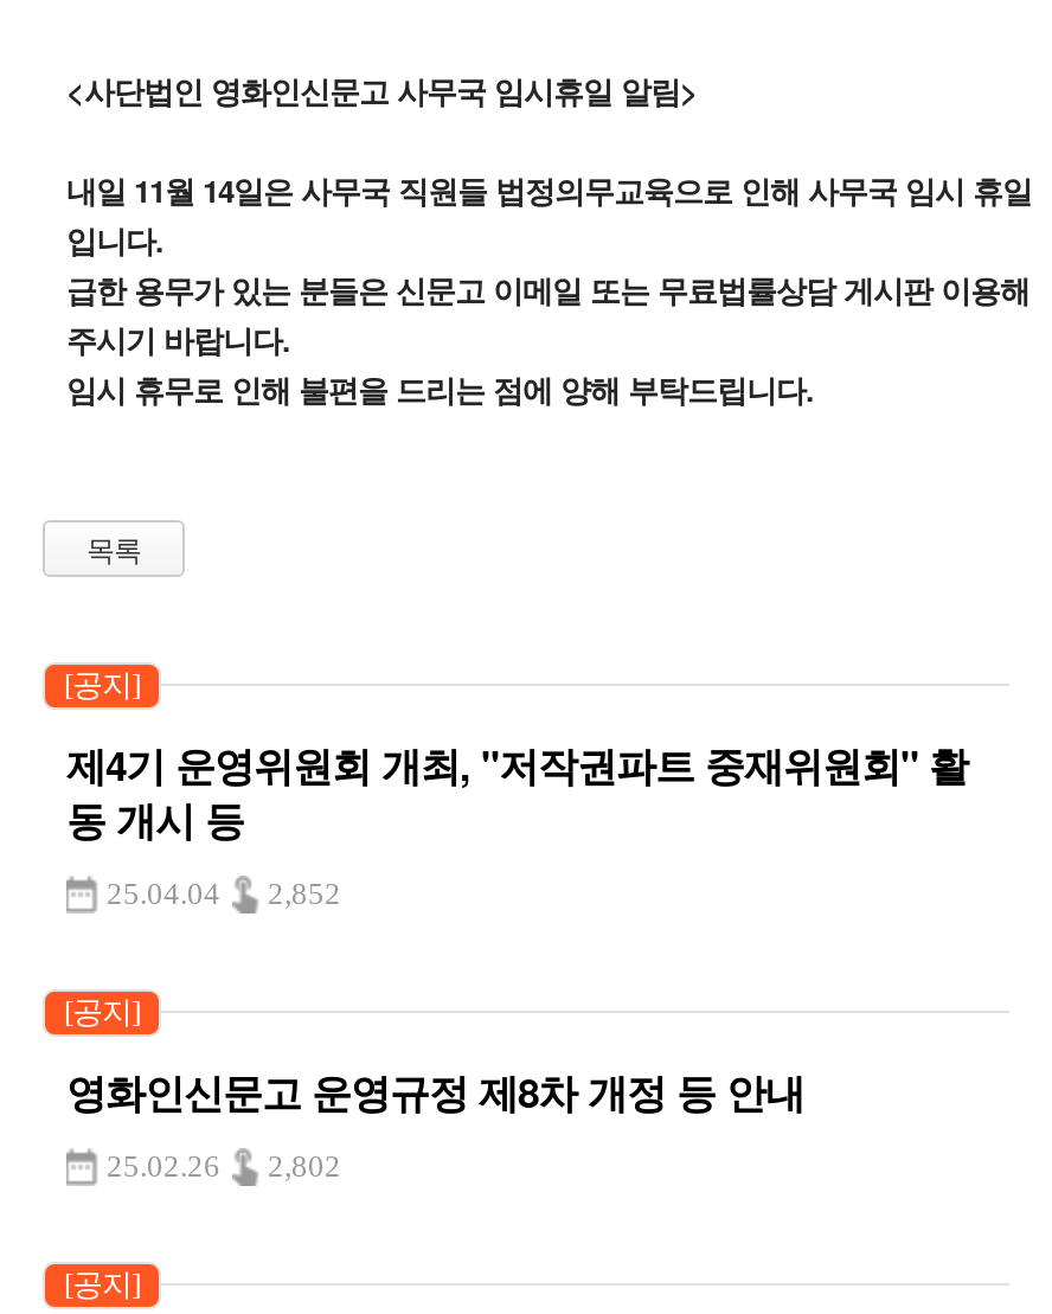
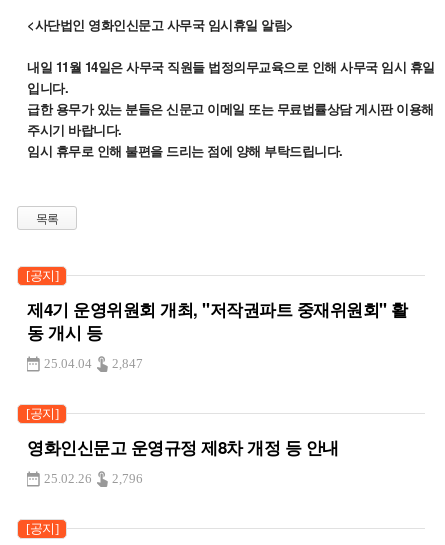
[107,876,341,911] 25.04.04 2,852 -> [44,356,143,371] 25.04.04 2,847
[107,1148,341,1184] 25.02.26 2,802 -> [44,471,143,486] 25.02.26 2,796

